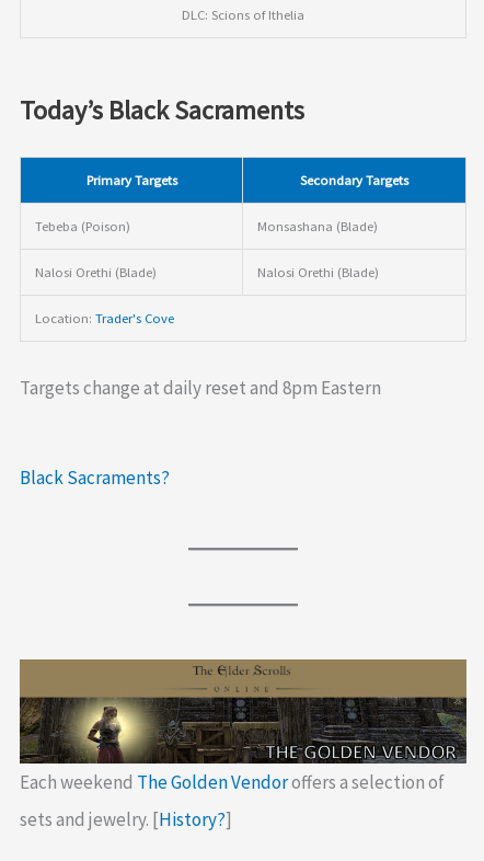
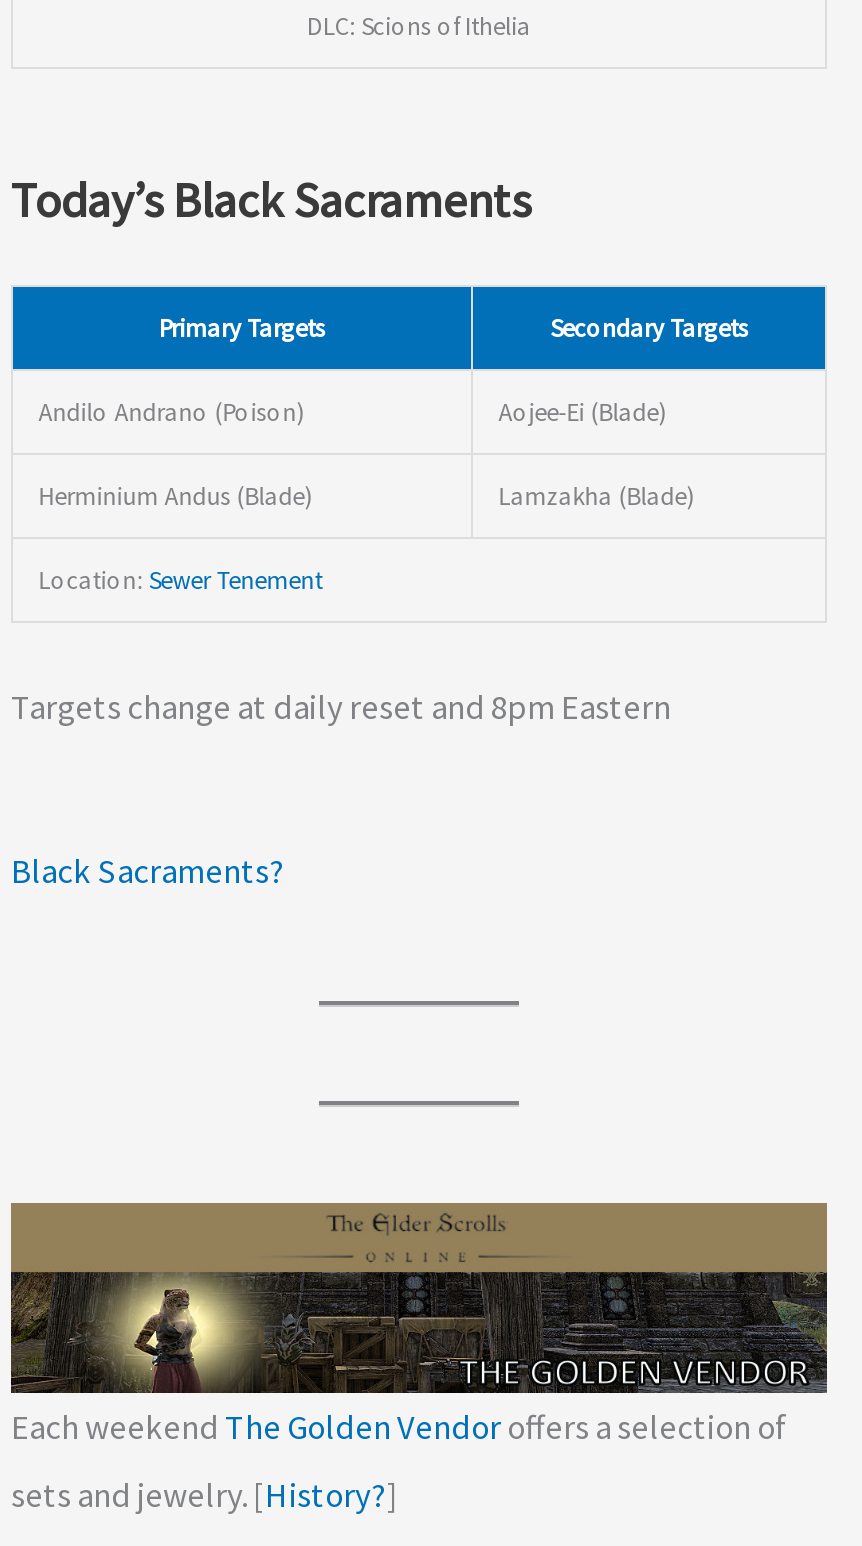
[35,217,378,234] Tebeba (Poison) | Monsashana (Blade) -> [39,395,667,427] Andilo Andrano (Poison) | Aojee-Ei (Blade)
[35,263,379,280] Nalosi Orethi (Blade) | Nalosi Orethi (Blade) -> [39,479,695,511] Herminium Andus (Blade) | Lamzakha (Blade)
[35,309,174,326] Location: Trader's Cove -> [39,563,323,595] Location: Sewer Tenement

